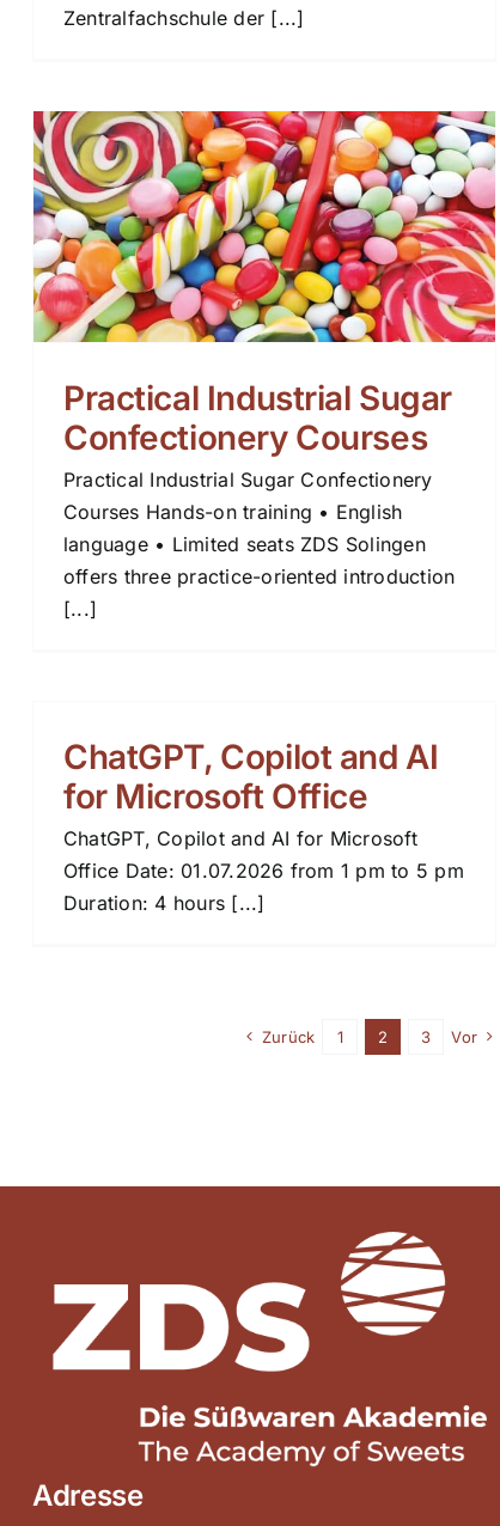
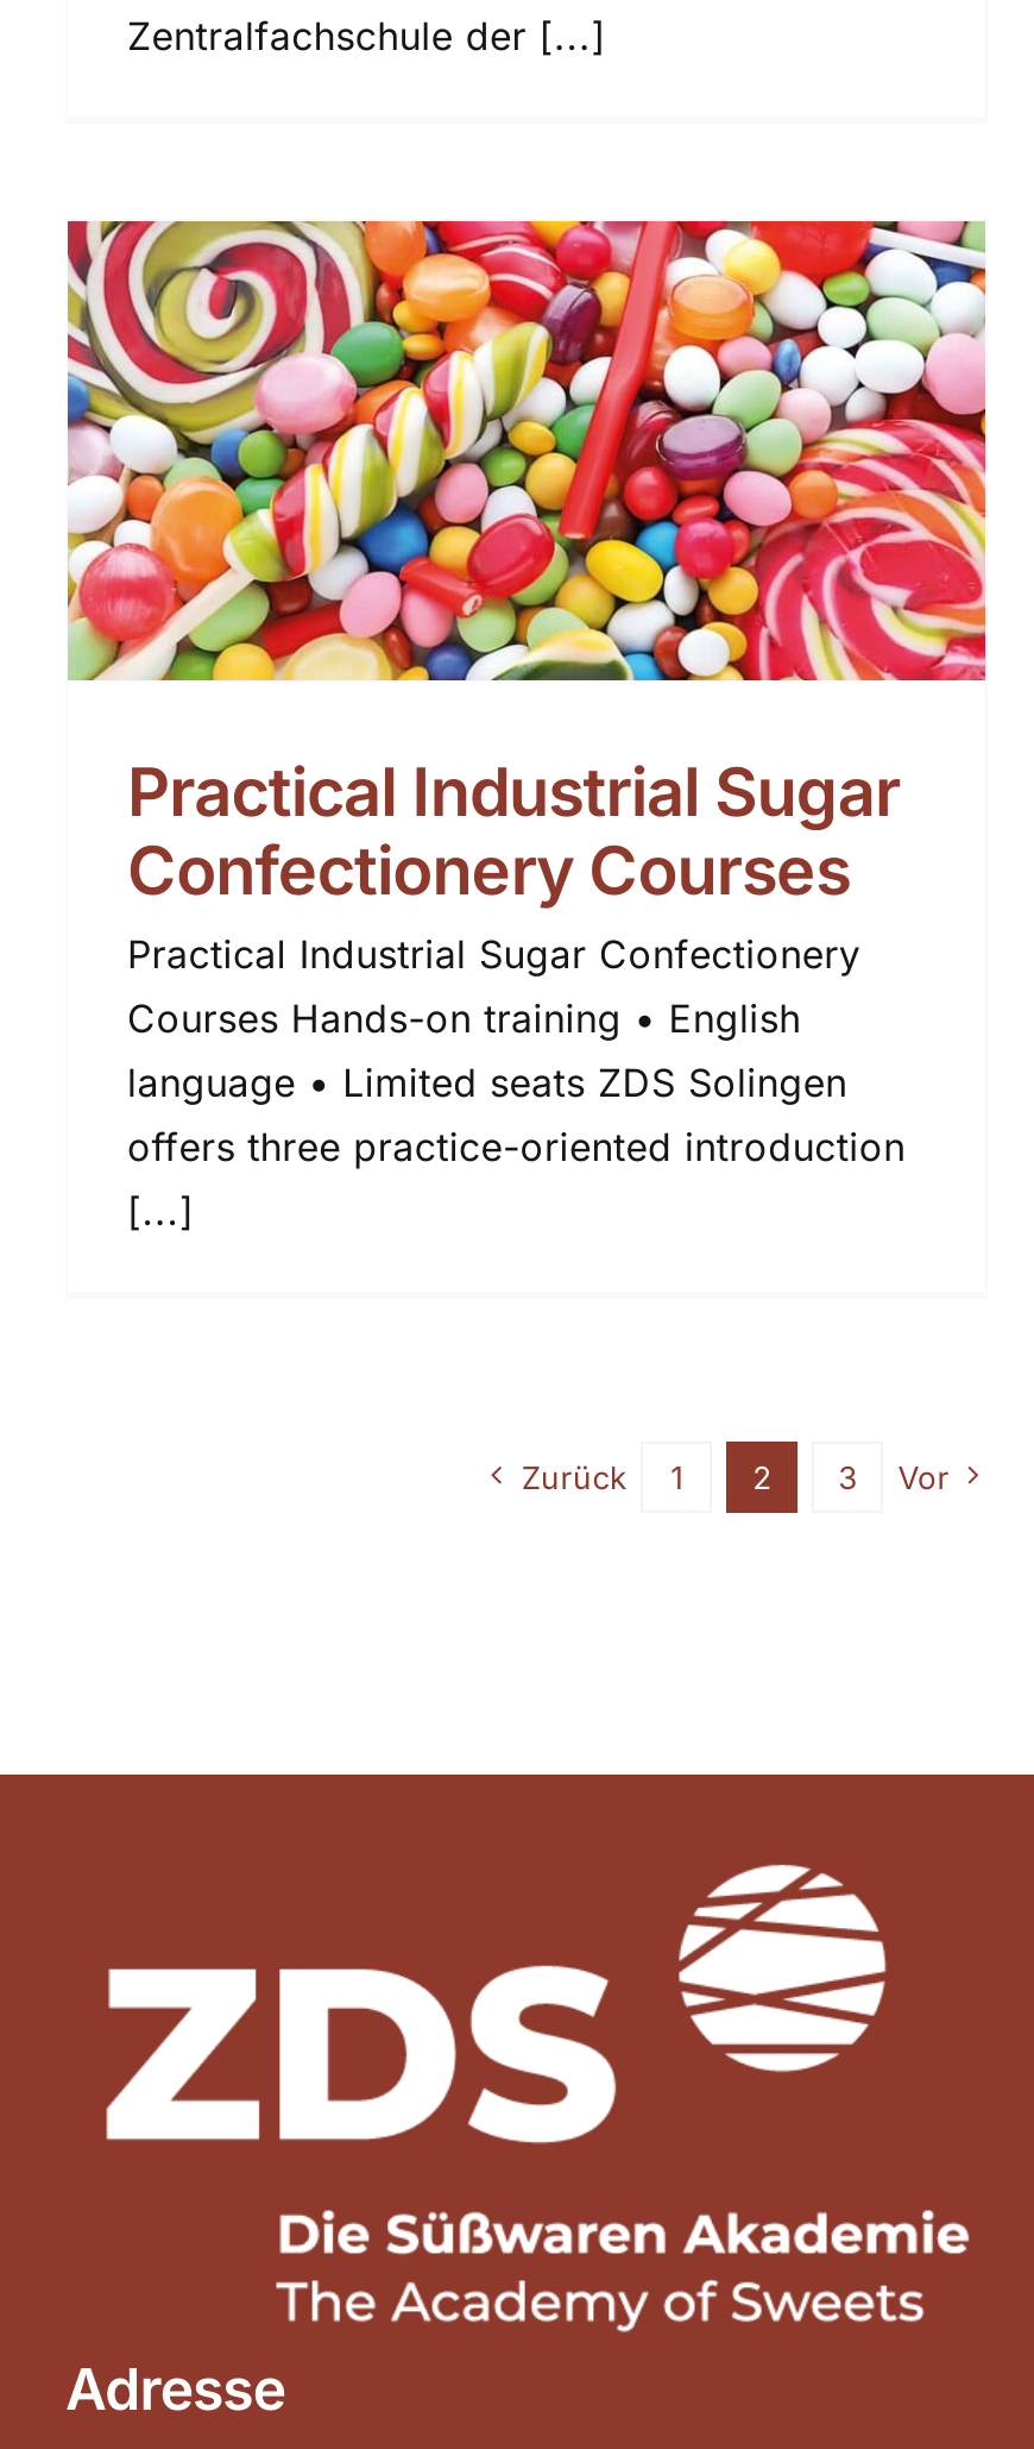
[63,736,464,915] ChatGPT, Copilot and AI | for Microsoft Office | ChatGPT, Copilot and AI for Microsoft | Office Date: 01.07.2026 from 1 pm to 5 pm | Duration: 4 hours [...] -> none

